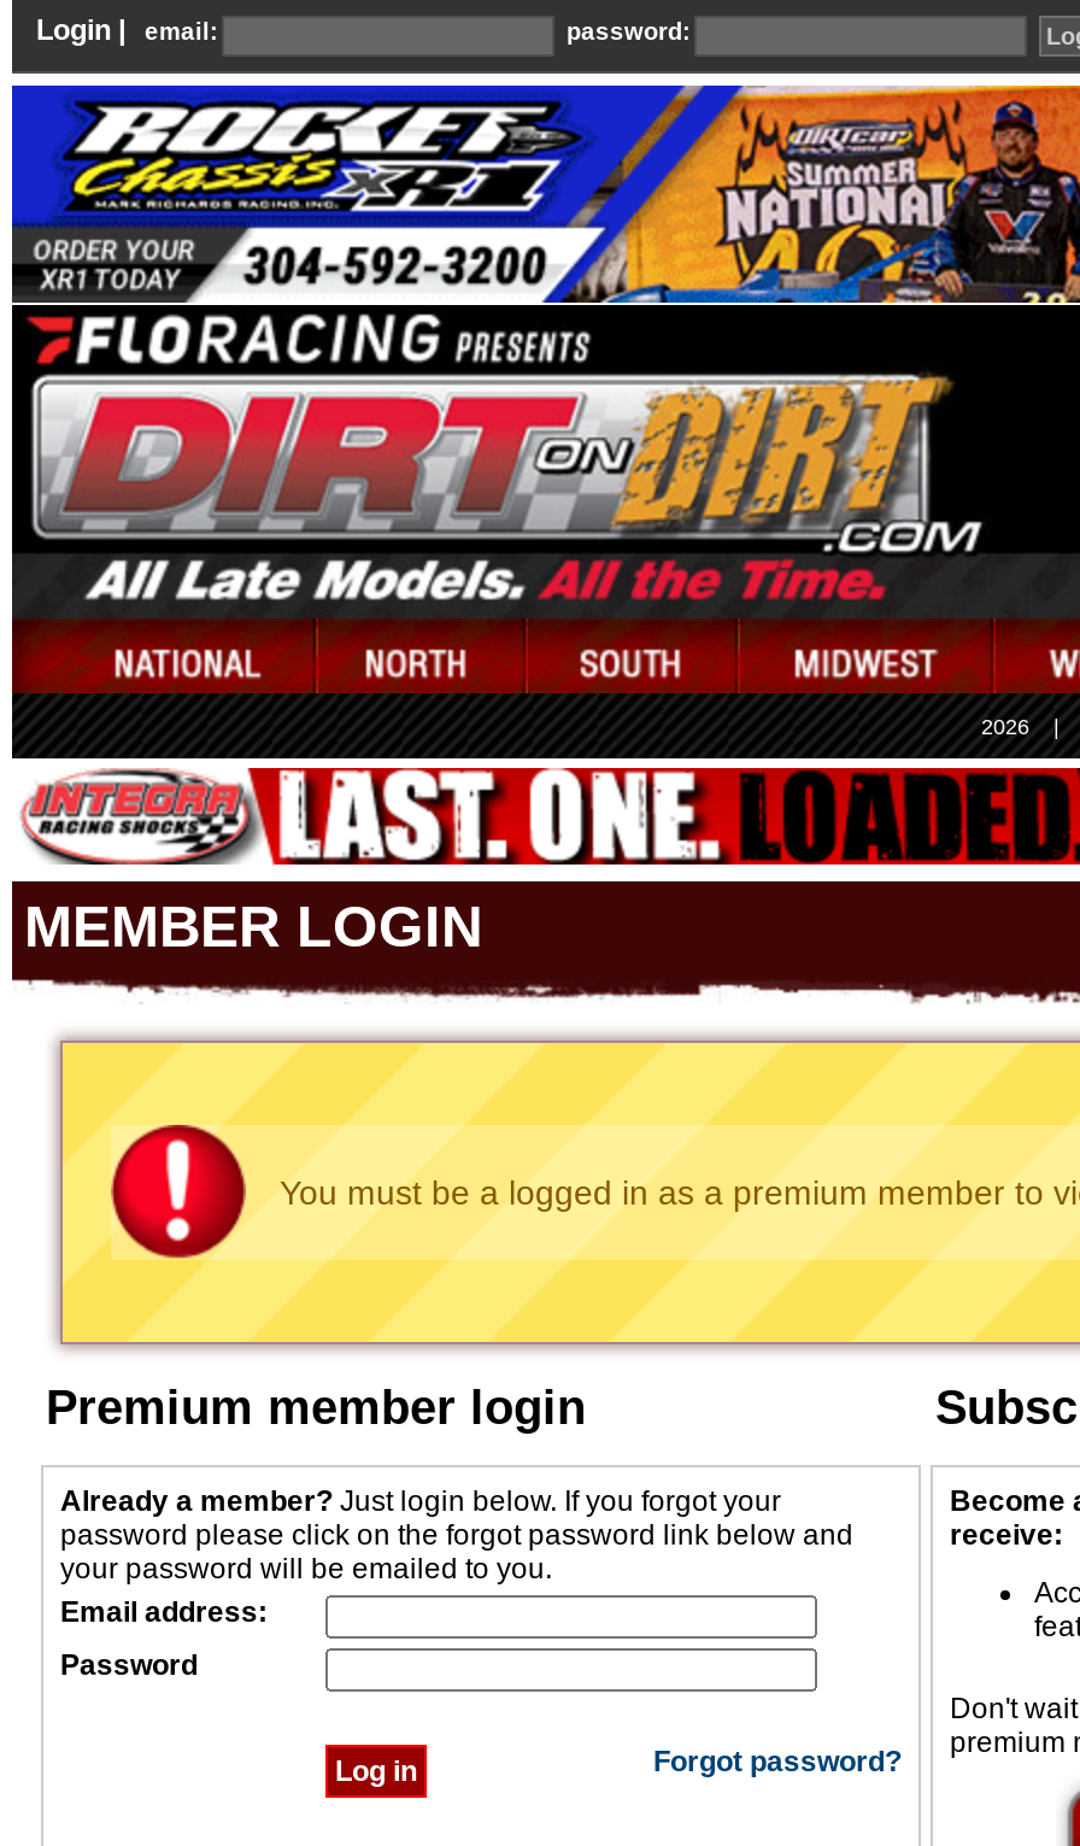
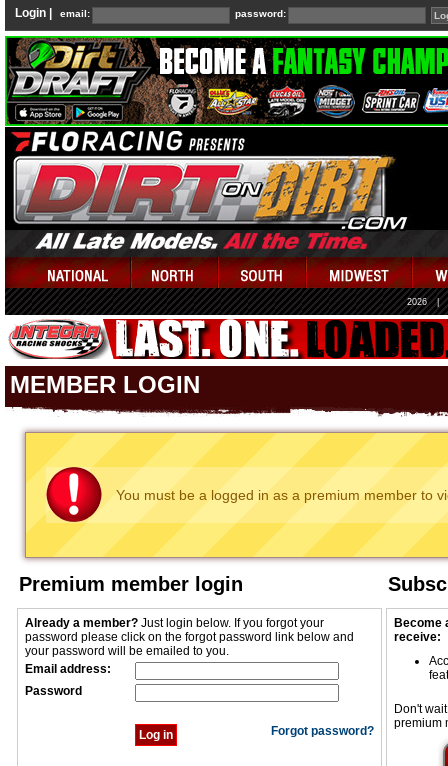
[10,83,1073,305] [image] -> [4,35,445,127] [image]

